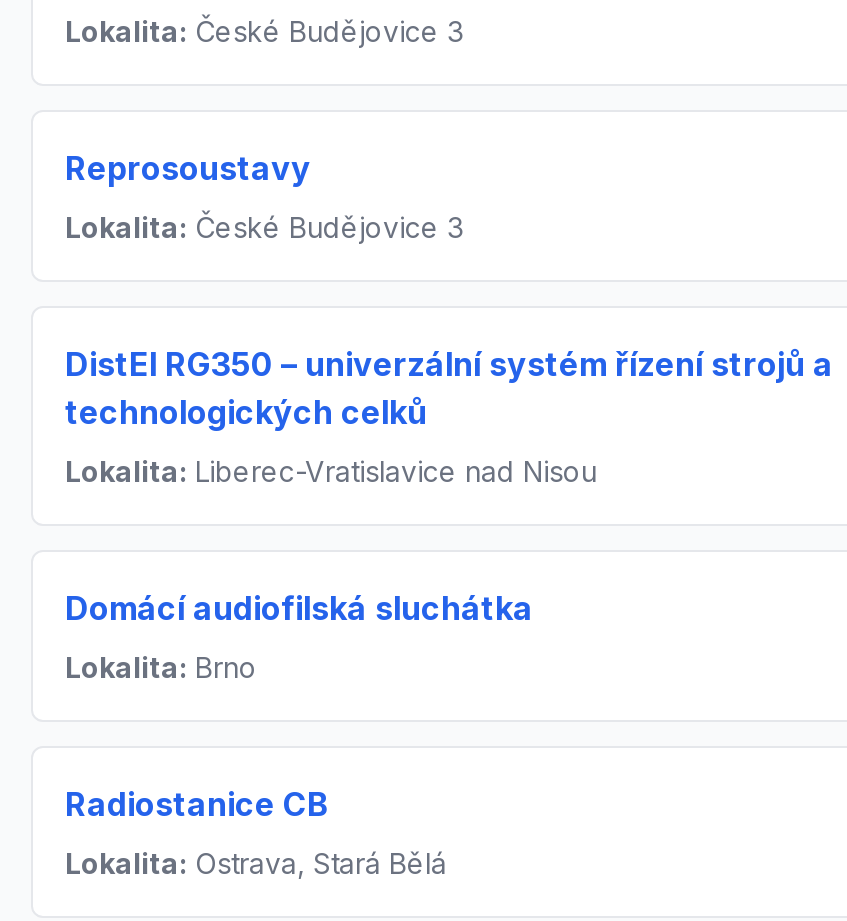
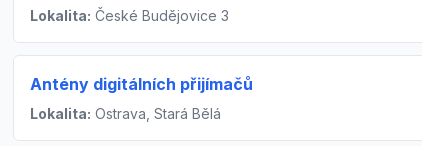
[65,148,833,824] Reprosoustavy | Lokalita: České Budějovice 3 | DistEl RG350 – univerzální systém řízení strojů a | technologických celků | Lokalita: Liberec-Vratislavice nad Nisou | Domácí audiofilská sluchátka | Lokalita: Brno | Radiostanice CB -> [30,74,253,94] Antény digitálních přijímačů

